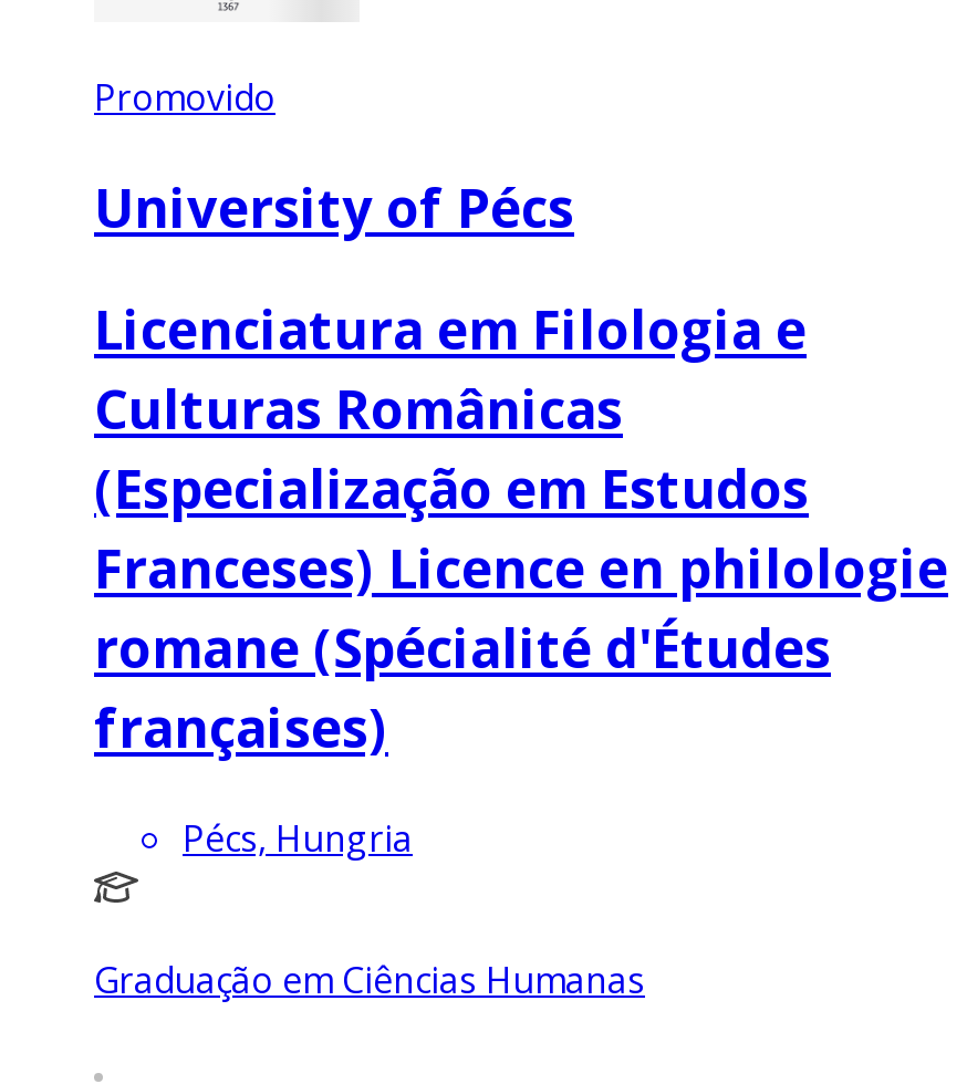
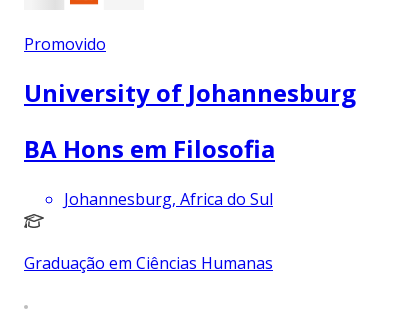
[94,169,574,242] University of Pécs -> [24,76,356,109] University of Johannesburg
[94,293,948,764] Licenciatura em Filologia e | Culturas Românicas | (Especialização em Estudos | Franceses) Licence en philologie | romane (Spécialité d'Études | françaises) -> [24,132,275,165] BA Hons em Filosofia
[183,815,413,863] Pécs, Hungria -> [64,188,273,210] Johannesburg, Africa do Sul

